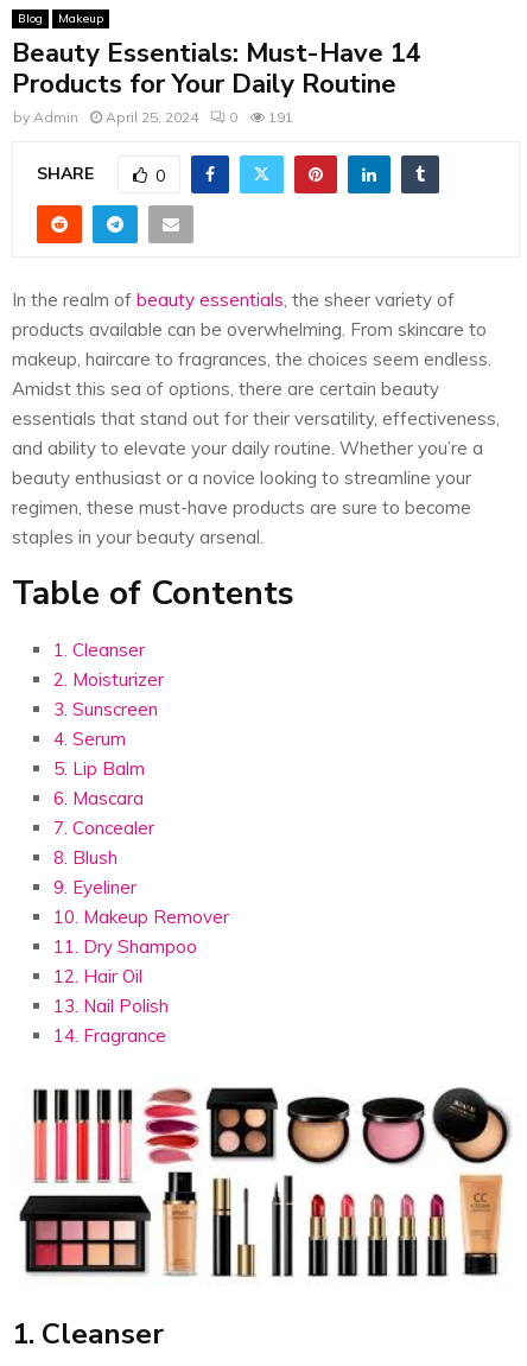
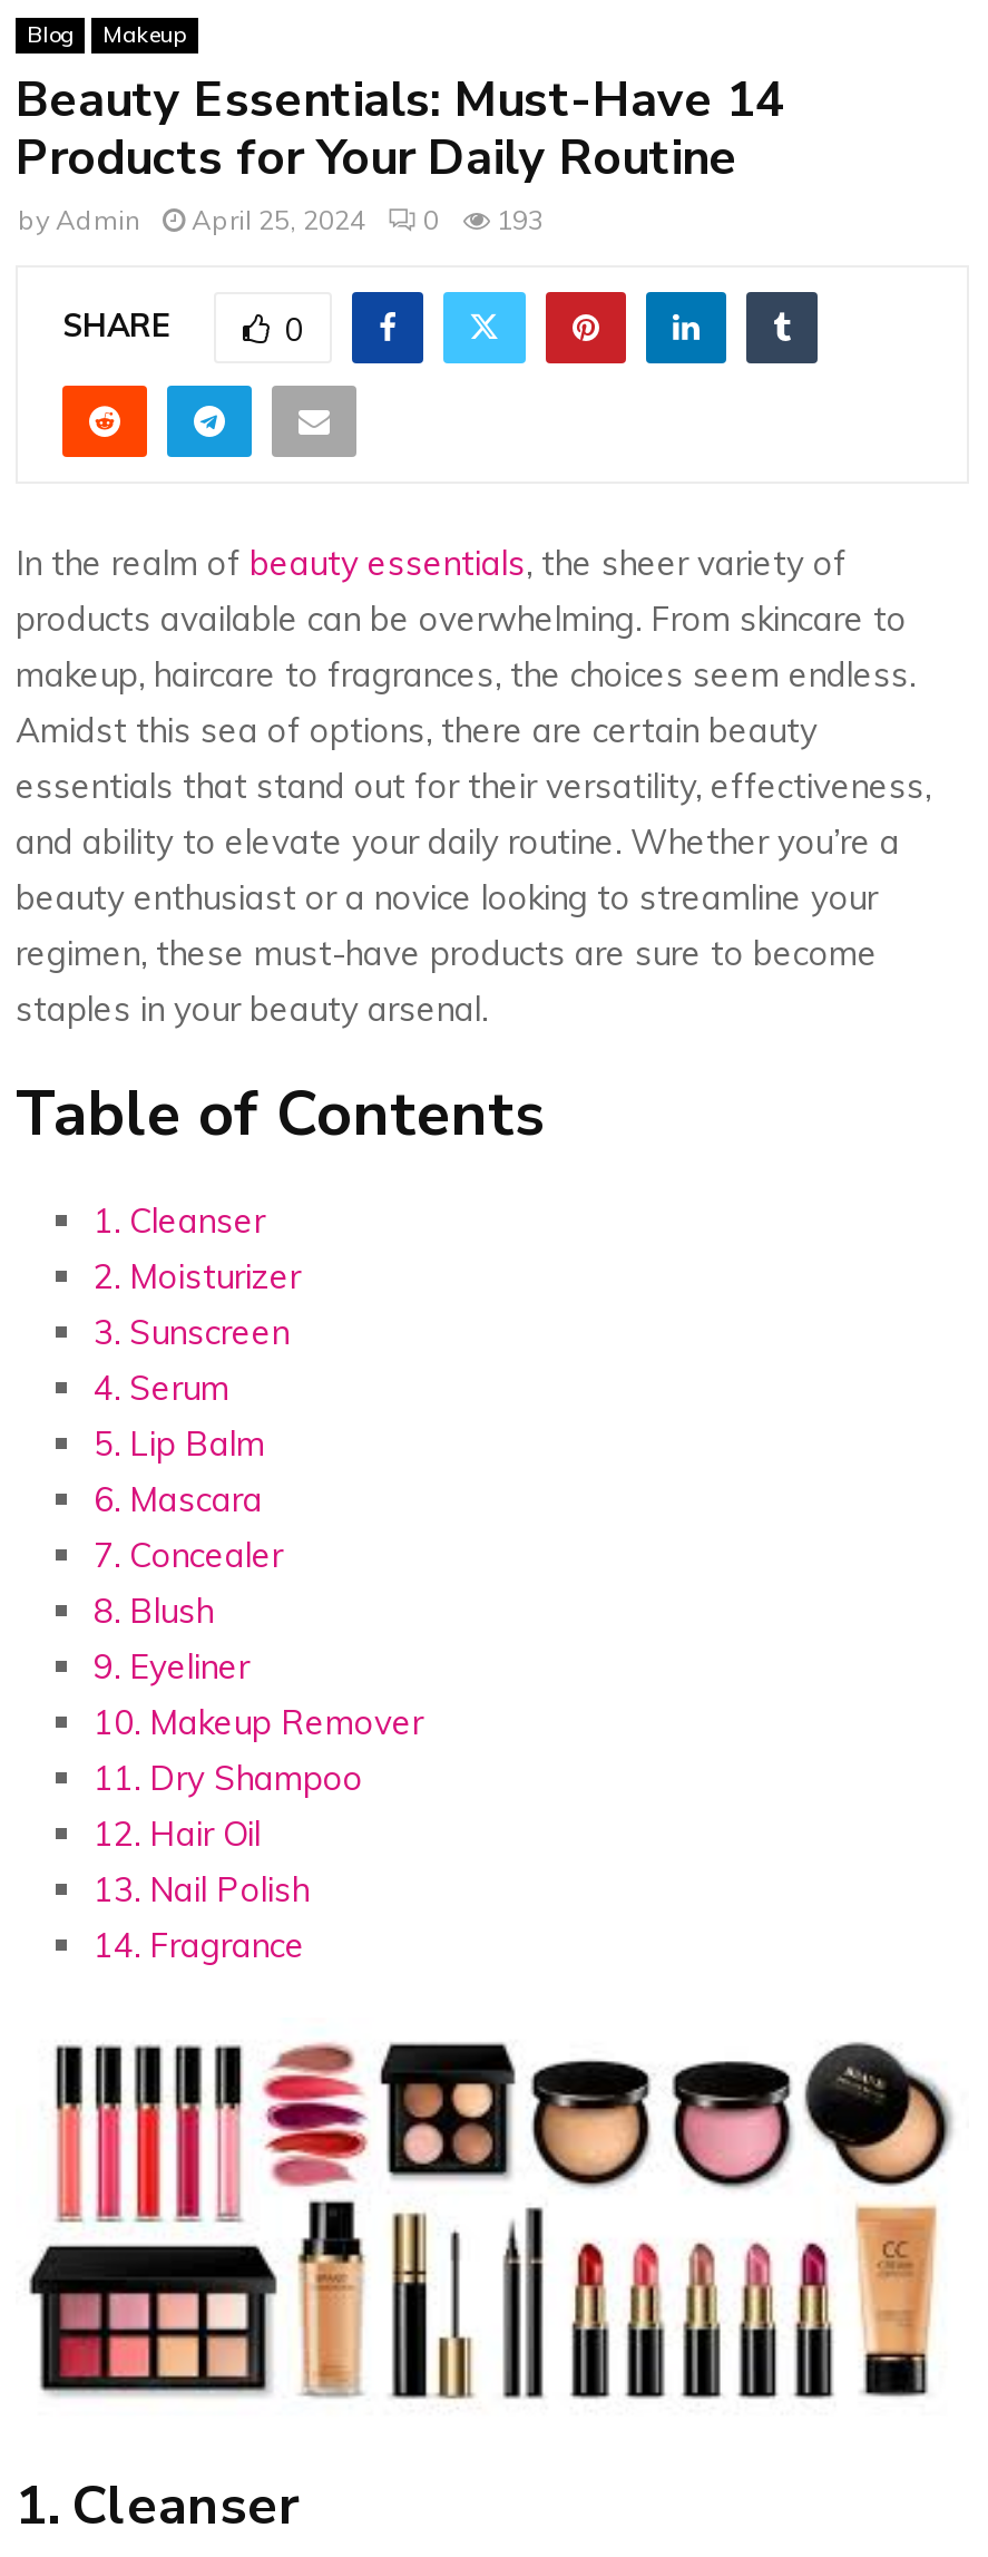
[268,108,293,126] 191 -> [497,203,544,236] 193

